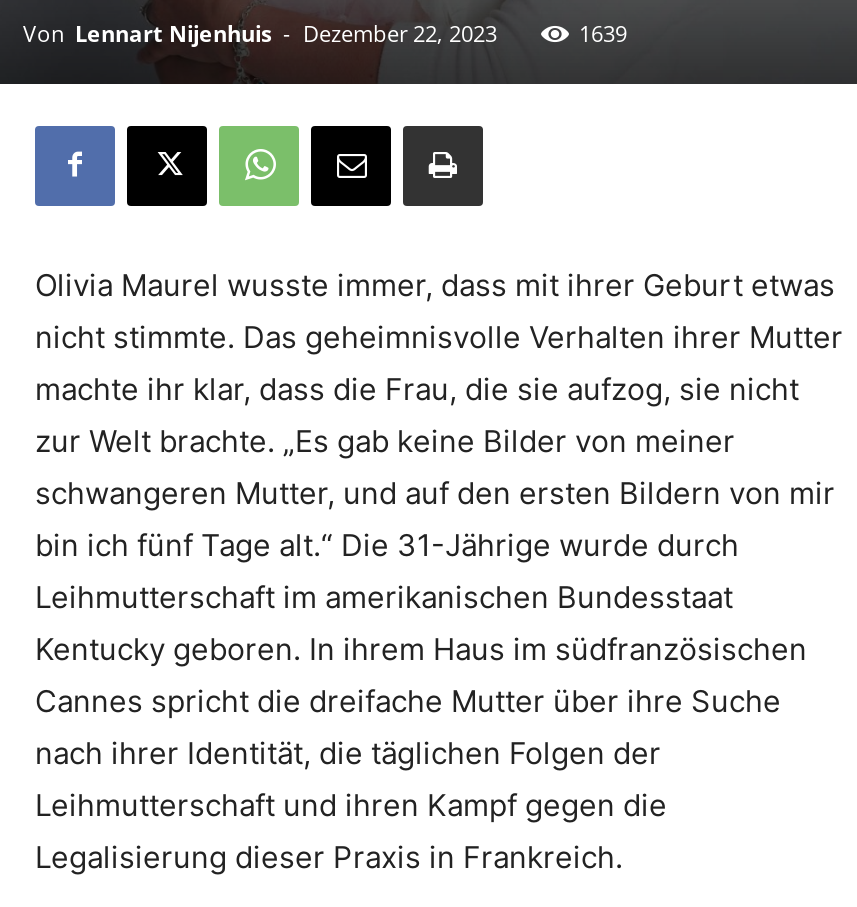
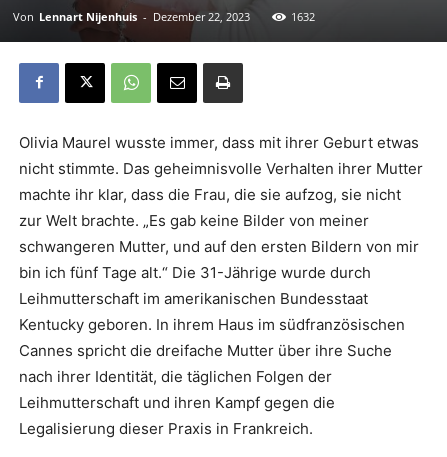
[579,17,627,47] 1639 -> [291,9,315,24] 1632

